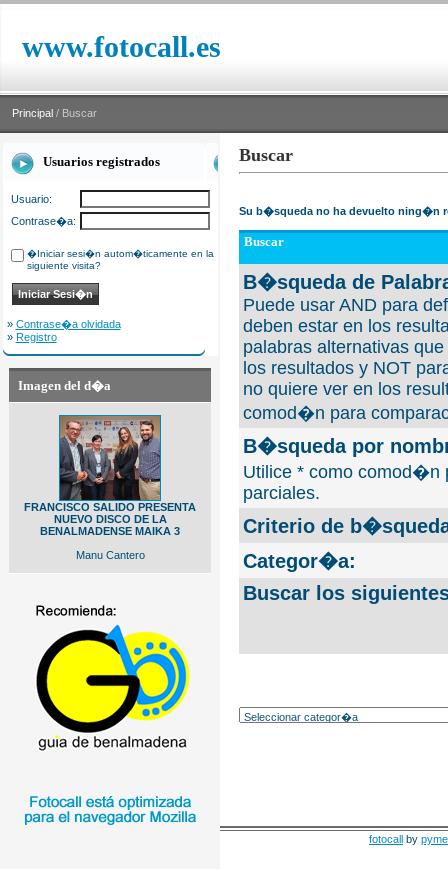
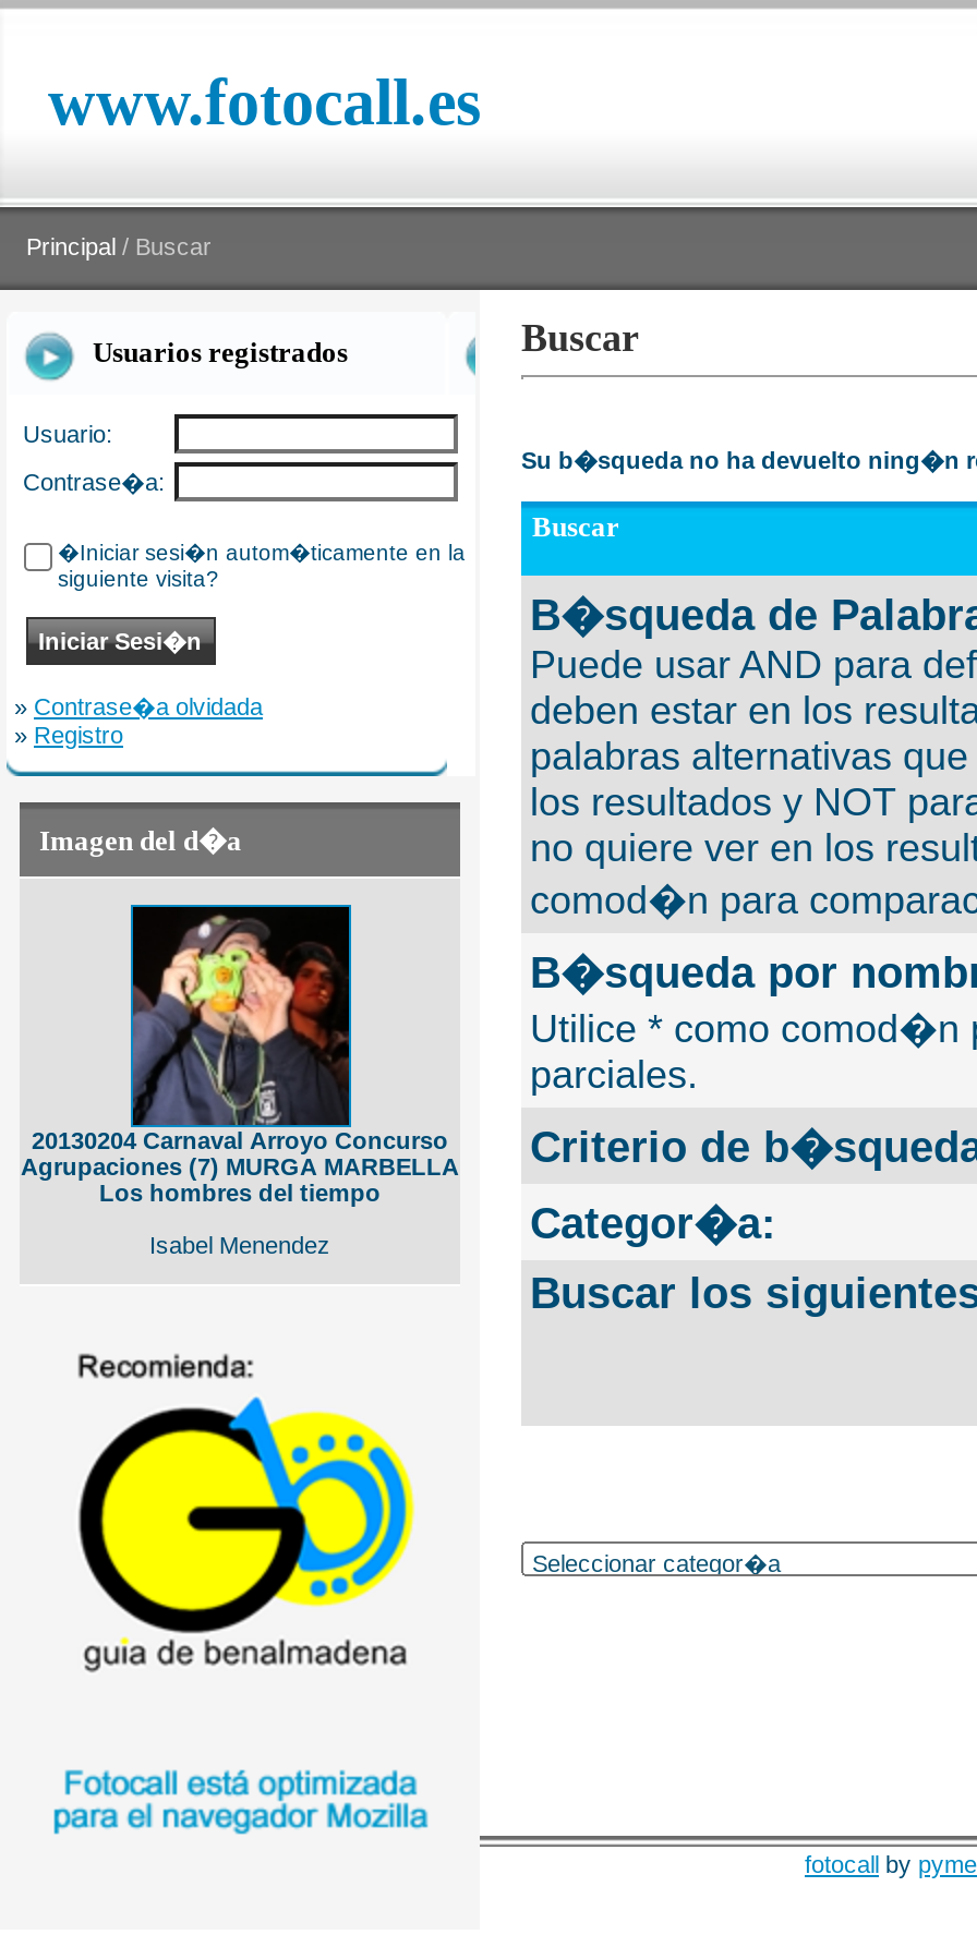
[24,415,196,537] [image] | FRANCISCO SALIDO PRESENTA | NUEVO DISCO DE LA | BENALMADENSE MAIKA 3 -> [21,905,459,1206] [image] | 20130204 Carnaval Arroyo Concurso | Agrupaciones (7) MURGA MARBELLA | Los hombres del tiempo
[75,549,144,561] Manu Cantero -> [149,1232,330,1258] Isabel Menendez

